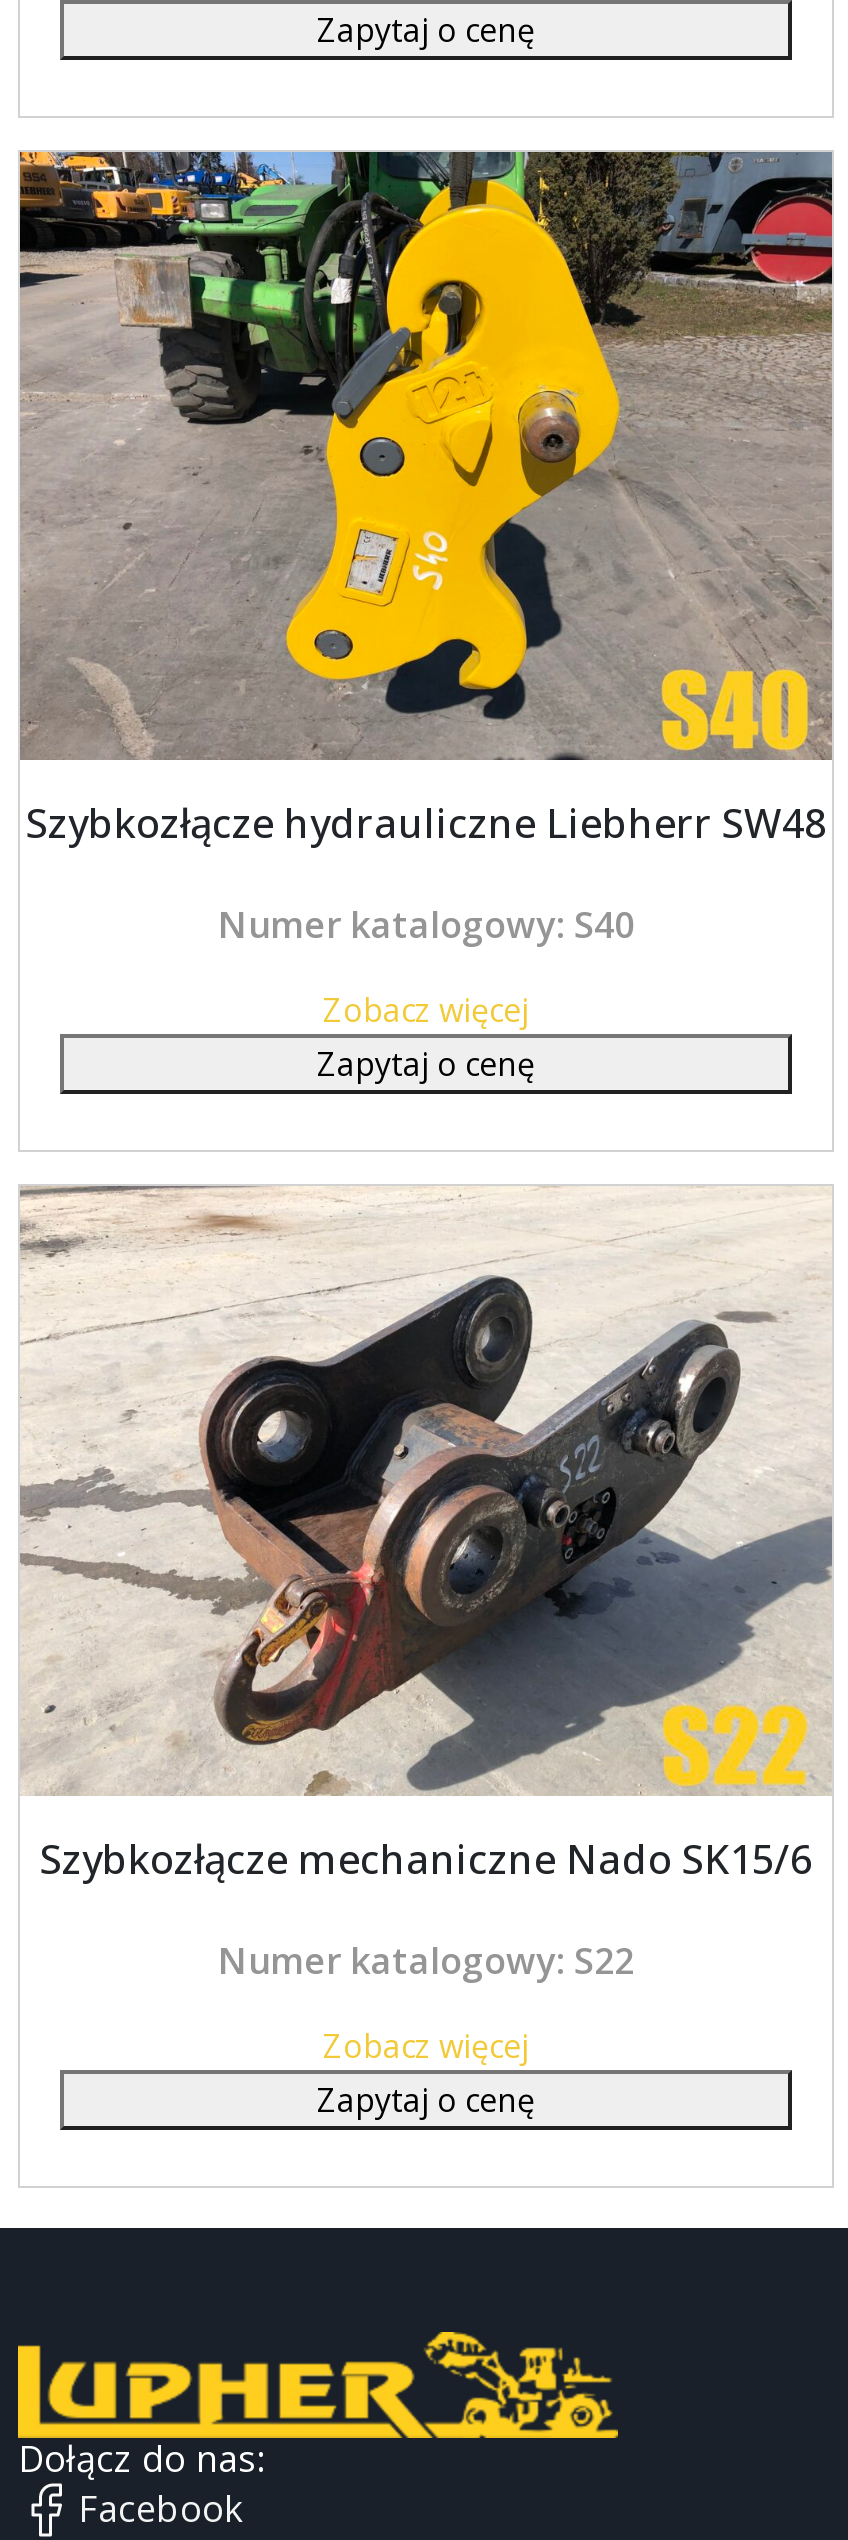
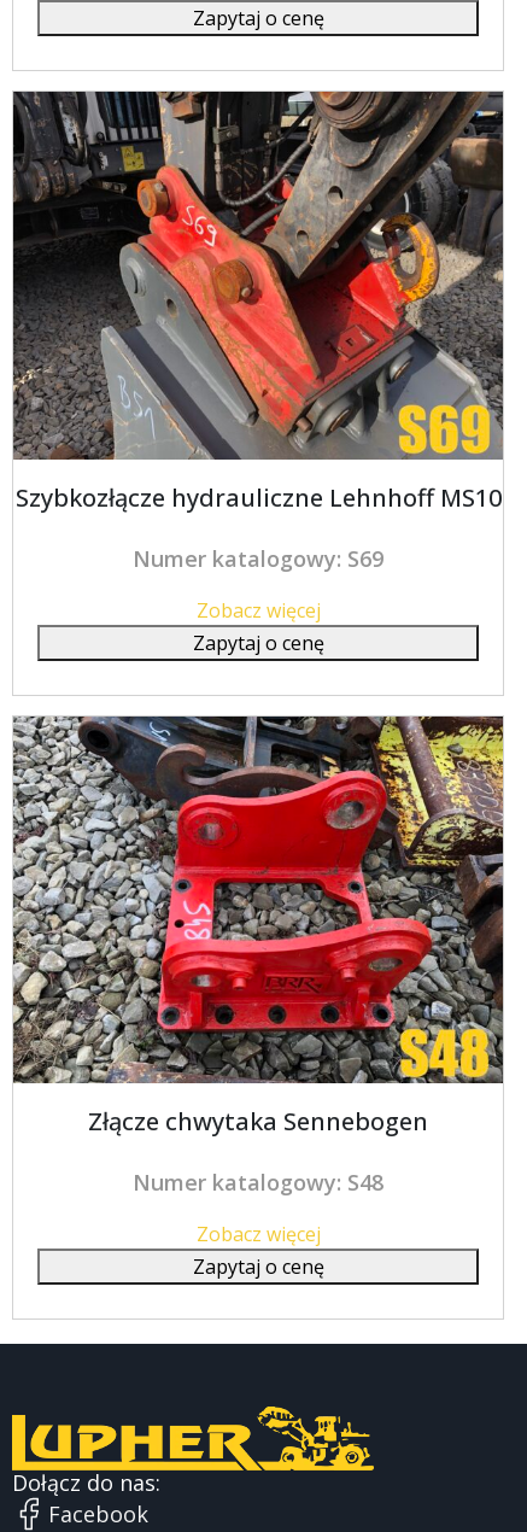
[18,150,834,851] [image] | Szybkozłącze hydrauliczne Liebherr SW48 -> [12,90,504,513] [image] | Szybkozłącze hydrauliczne Lehnhoff MS10
[218,901,634,949] Numer katalogowy: S40 -> [133,543,383,572] Numer katalogowy: S69
[20,1186,834,1886] [image] | Szybkozłącze mechaniczne Nado SK15/6 -> [12,715,504,1138] [image] | Złącze chwytaka Sennebogen
[218,1936,634,1984] Numer katalogowy: S22 -> [133,1168,383,1197] Numer katalogowy: S48

